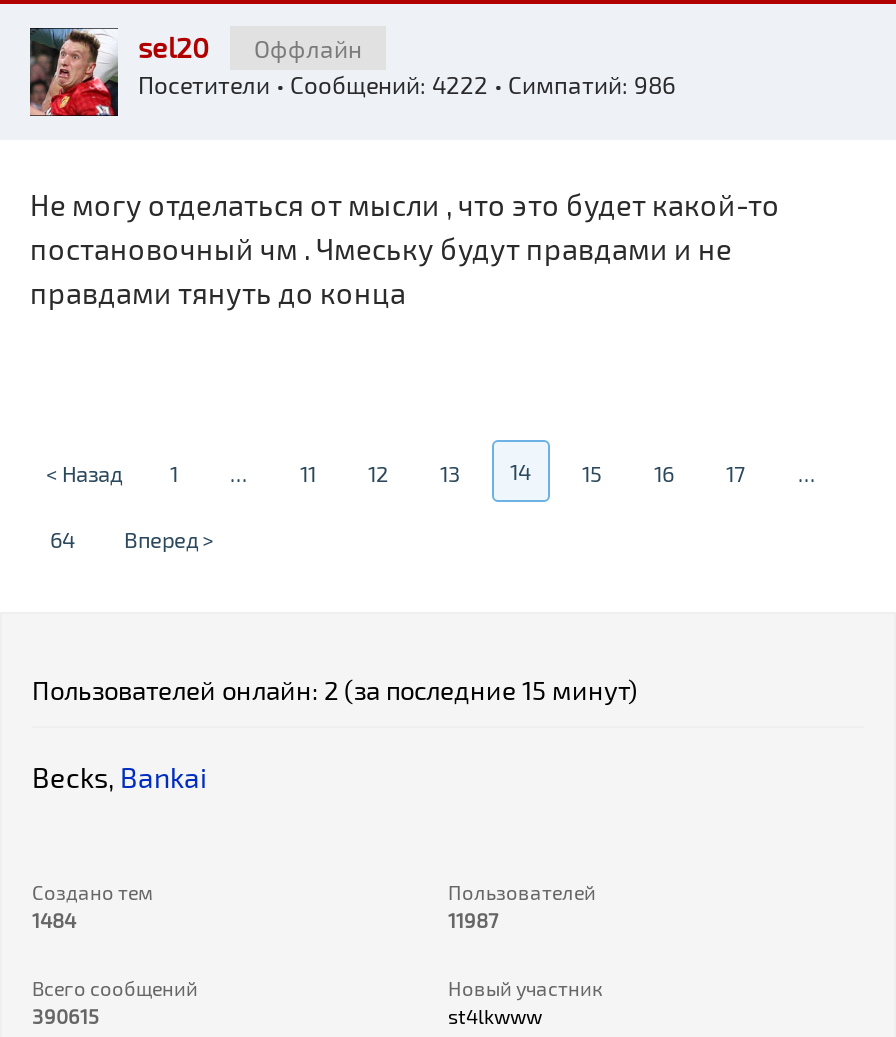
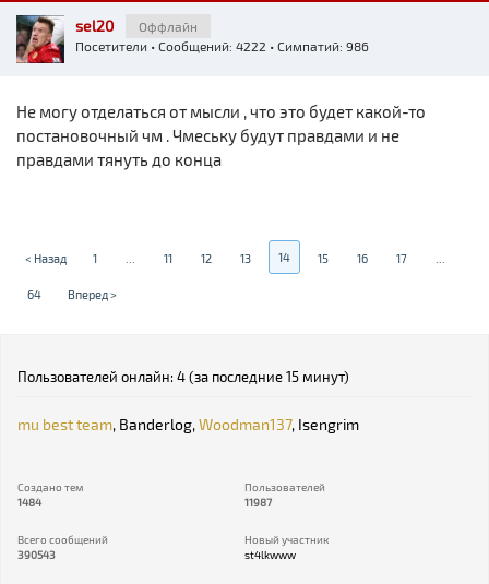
[32,674,638,706] Пользователей онлайн: 2 (за последние 15 минут) -> [17,368,349,385] Пользователей онлайн: 4 (за последние 15 минут)
[32,760,206,794] Becks, Bankai -> [17,415,359,433] mu best team, Banderlog, Woodman137, Isengrim
[32,1004,98,1028] 390615 -> [17,548,56,561] 390543

